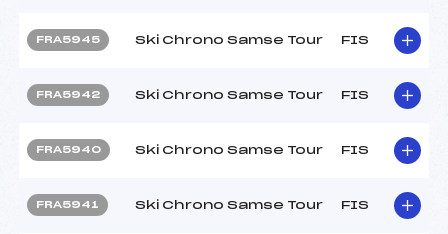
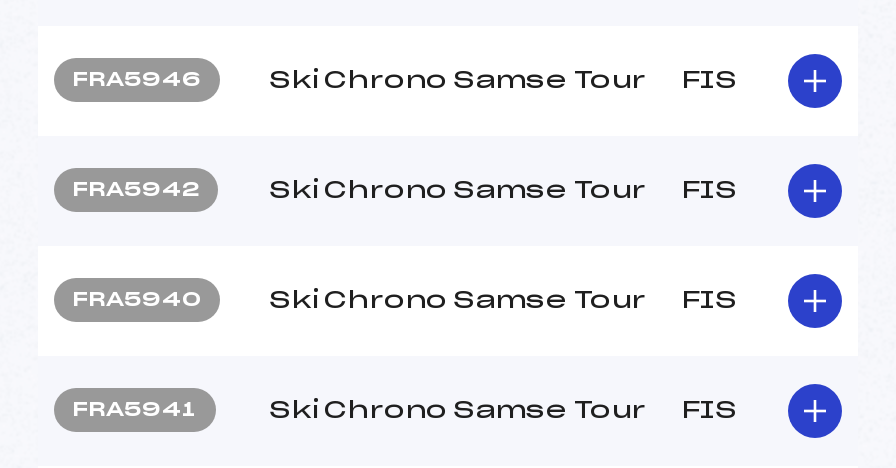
[36,35,100,45] FRA5945 -> [72,69,202,89] FRA5946

